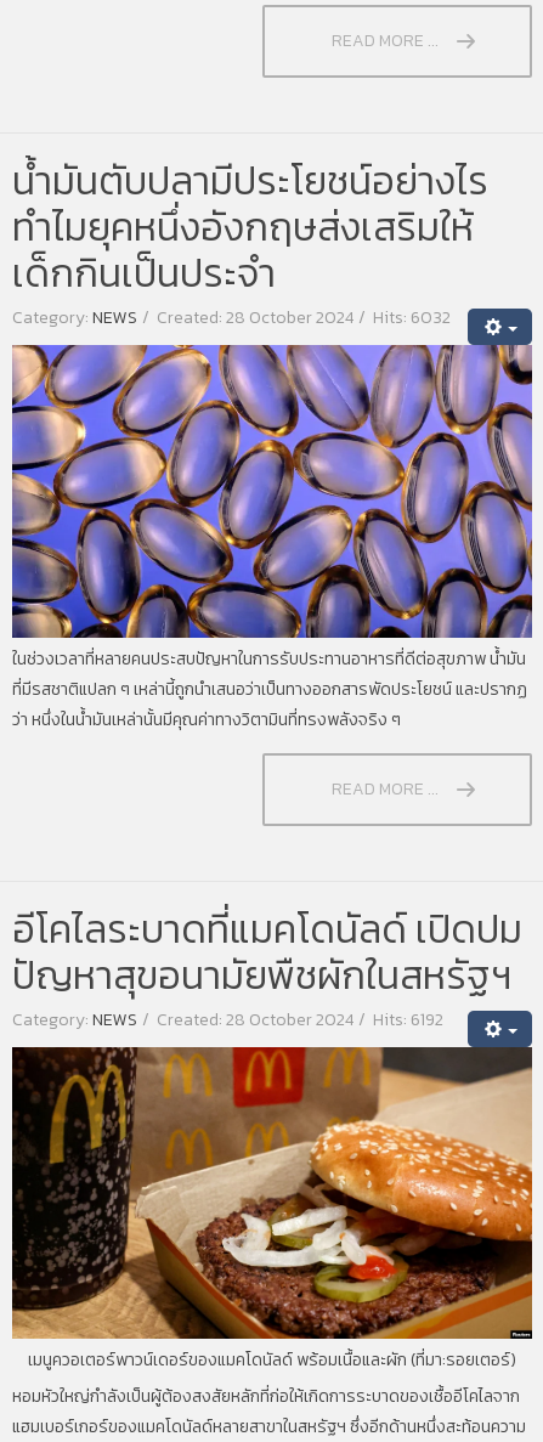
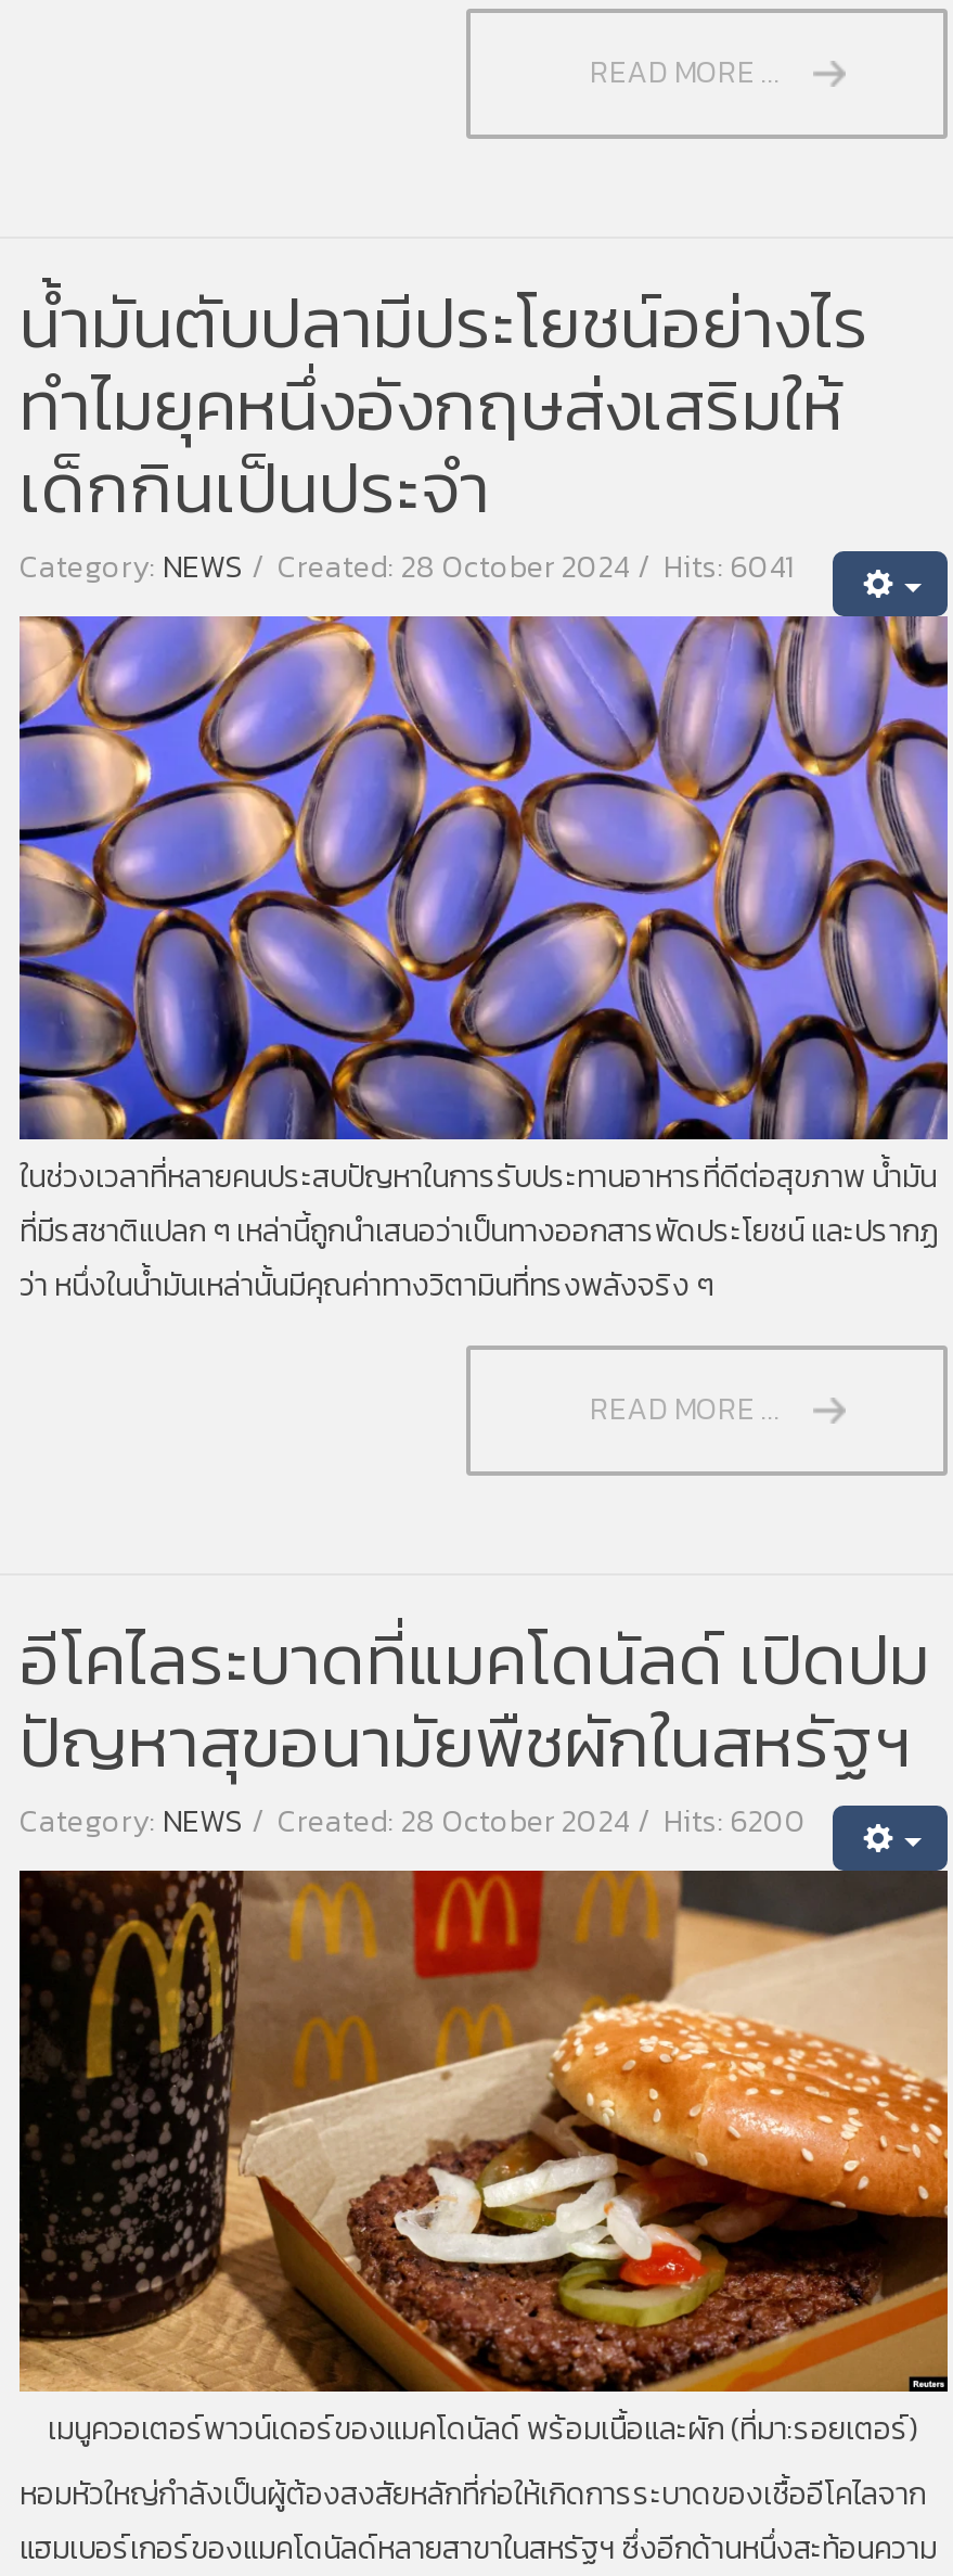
[12,305,451,330] Category: NEWS Created: 28 October 2024 Hits: 6032 -> [20,545,794,590] Category: NEWS Created: 28 October 2024 Hits: 6041
[12,1007,443,1032] Category: NEWS Created: 28 October 2024 Hits: 6192 -> [20,1798,807,1844] Category: NEWS Created: 28 October 2024 Hits: 6200

